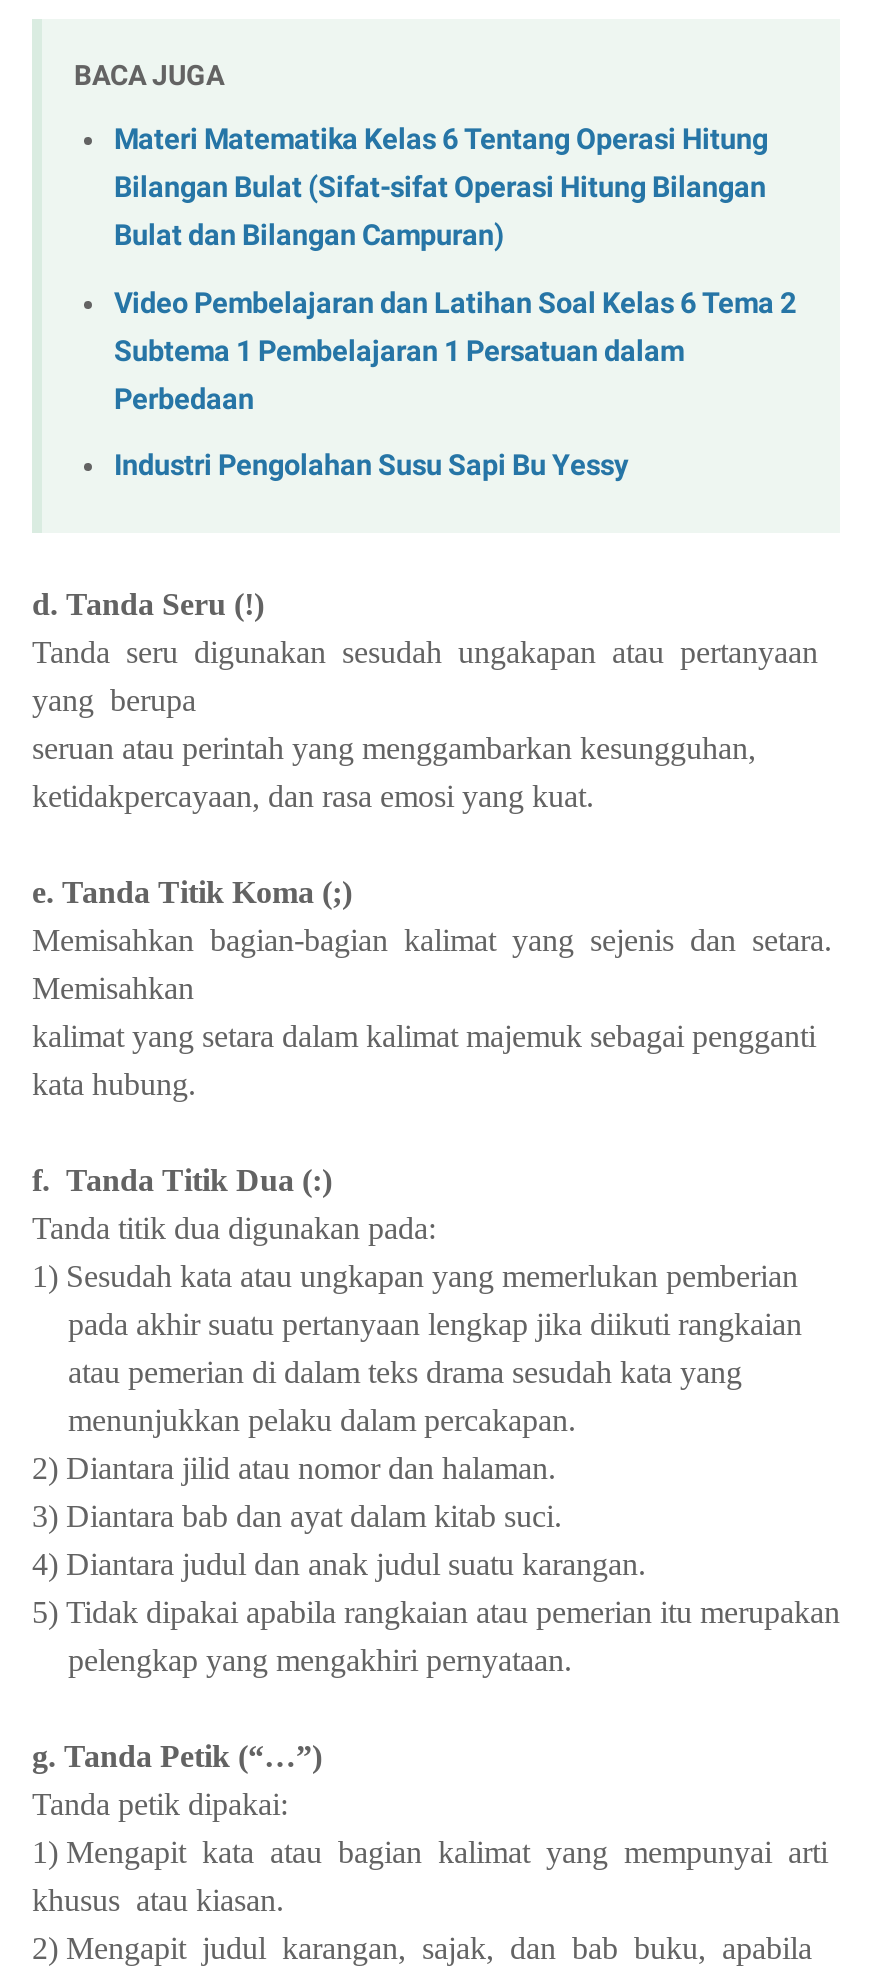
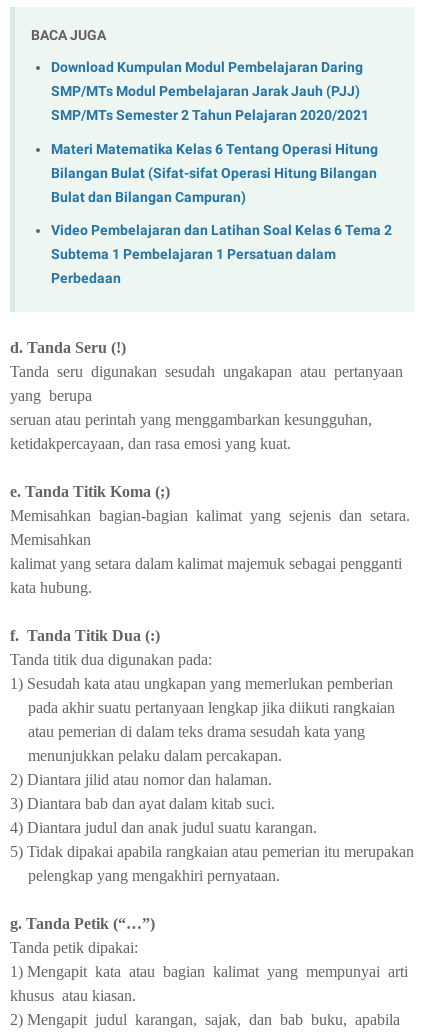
none -> [51,59,369,124] Download Kumpulan Modul Pembelajaran Daring | SMP/MTs Modul Pembelajaran Jarak Jauh (PJJ) | SMP/MTs Semester 2 Tahun Pelajaran 2020/2021
moved [114,123,796,417] -> [51,141,392,287]: Materi Matematika Kelas 6 Tentang Operasi Hitung | Bilangan Bulat (Sifat-sifat Operasi Hitung Bilangan | Bulat dan Bilangan Campuran) | Video Pembelajaran dan Latihan Soal Kelas 6 Tema 2 | Subtema 1 Pembelajaran 1 Persatuan dalam | Perbedaan
[114,450,628,484] Industri Pengolahan Susu Sapi Bu Yessy -> none

